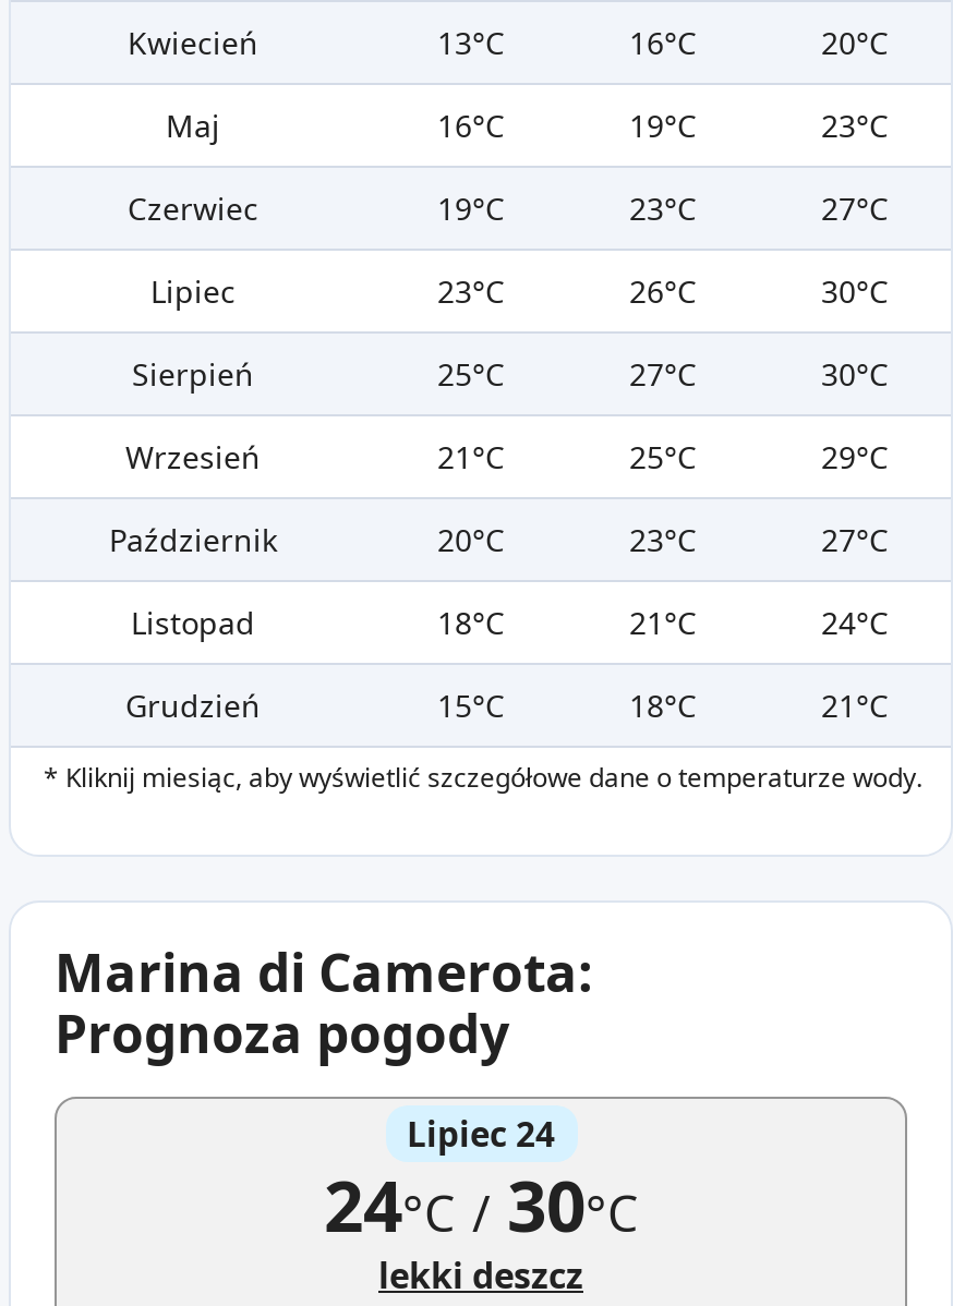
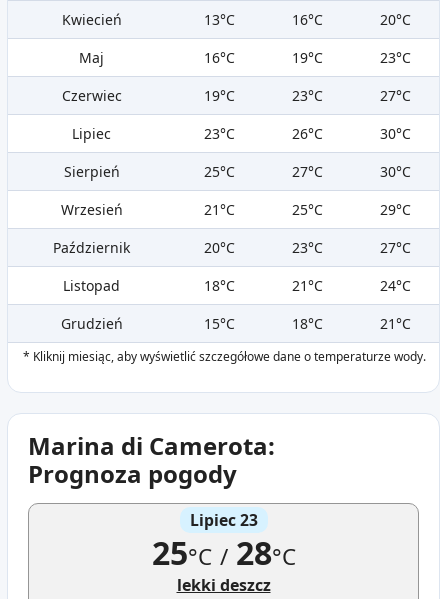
[407,1110,555,1158] Lipiec 24 -> [189,509,257,531] Lipiec 23
[324,1158,638,1252] 24°C / 30°C -> [151,531,295,574] 25°C / 28°C

